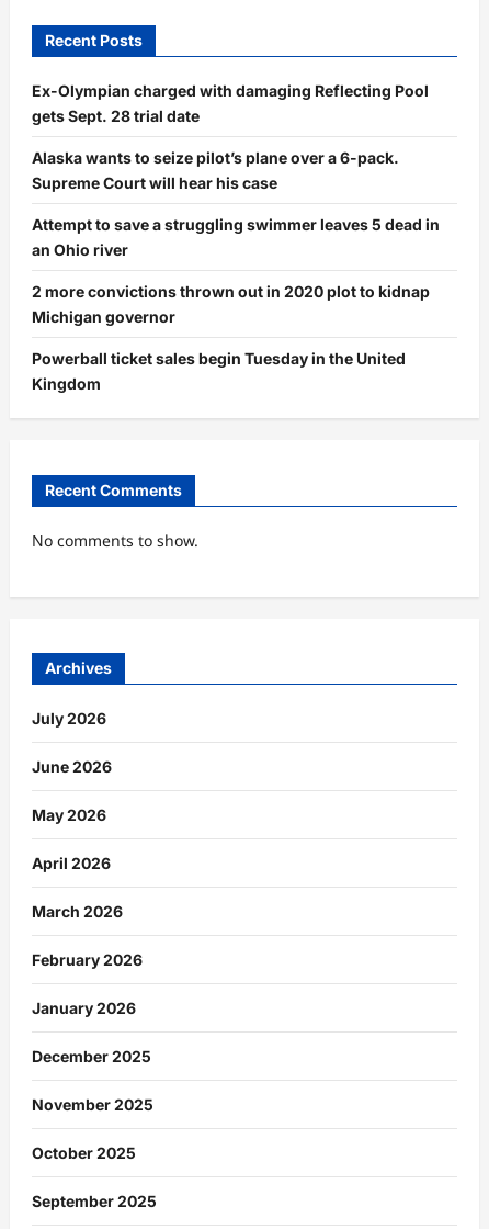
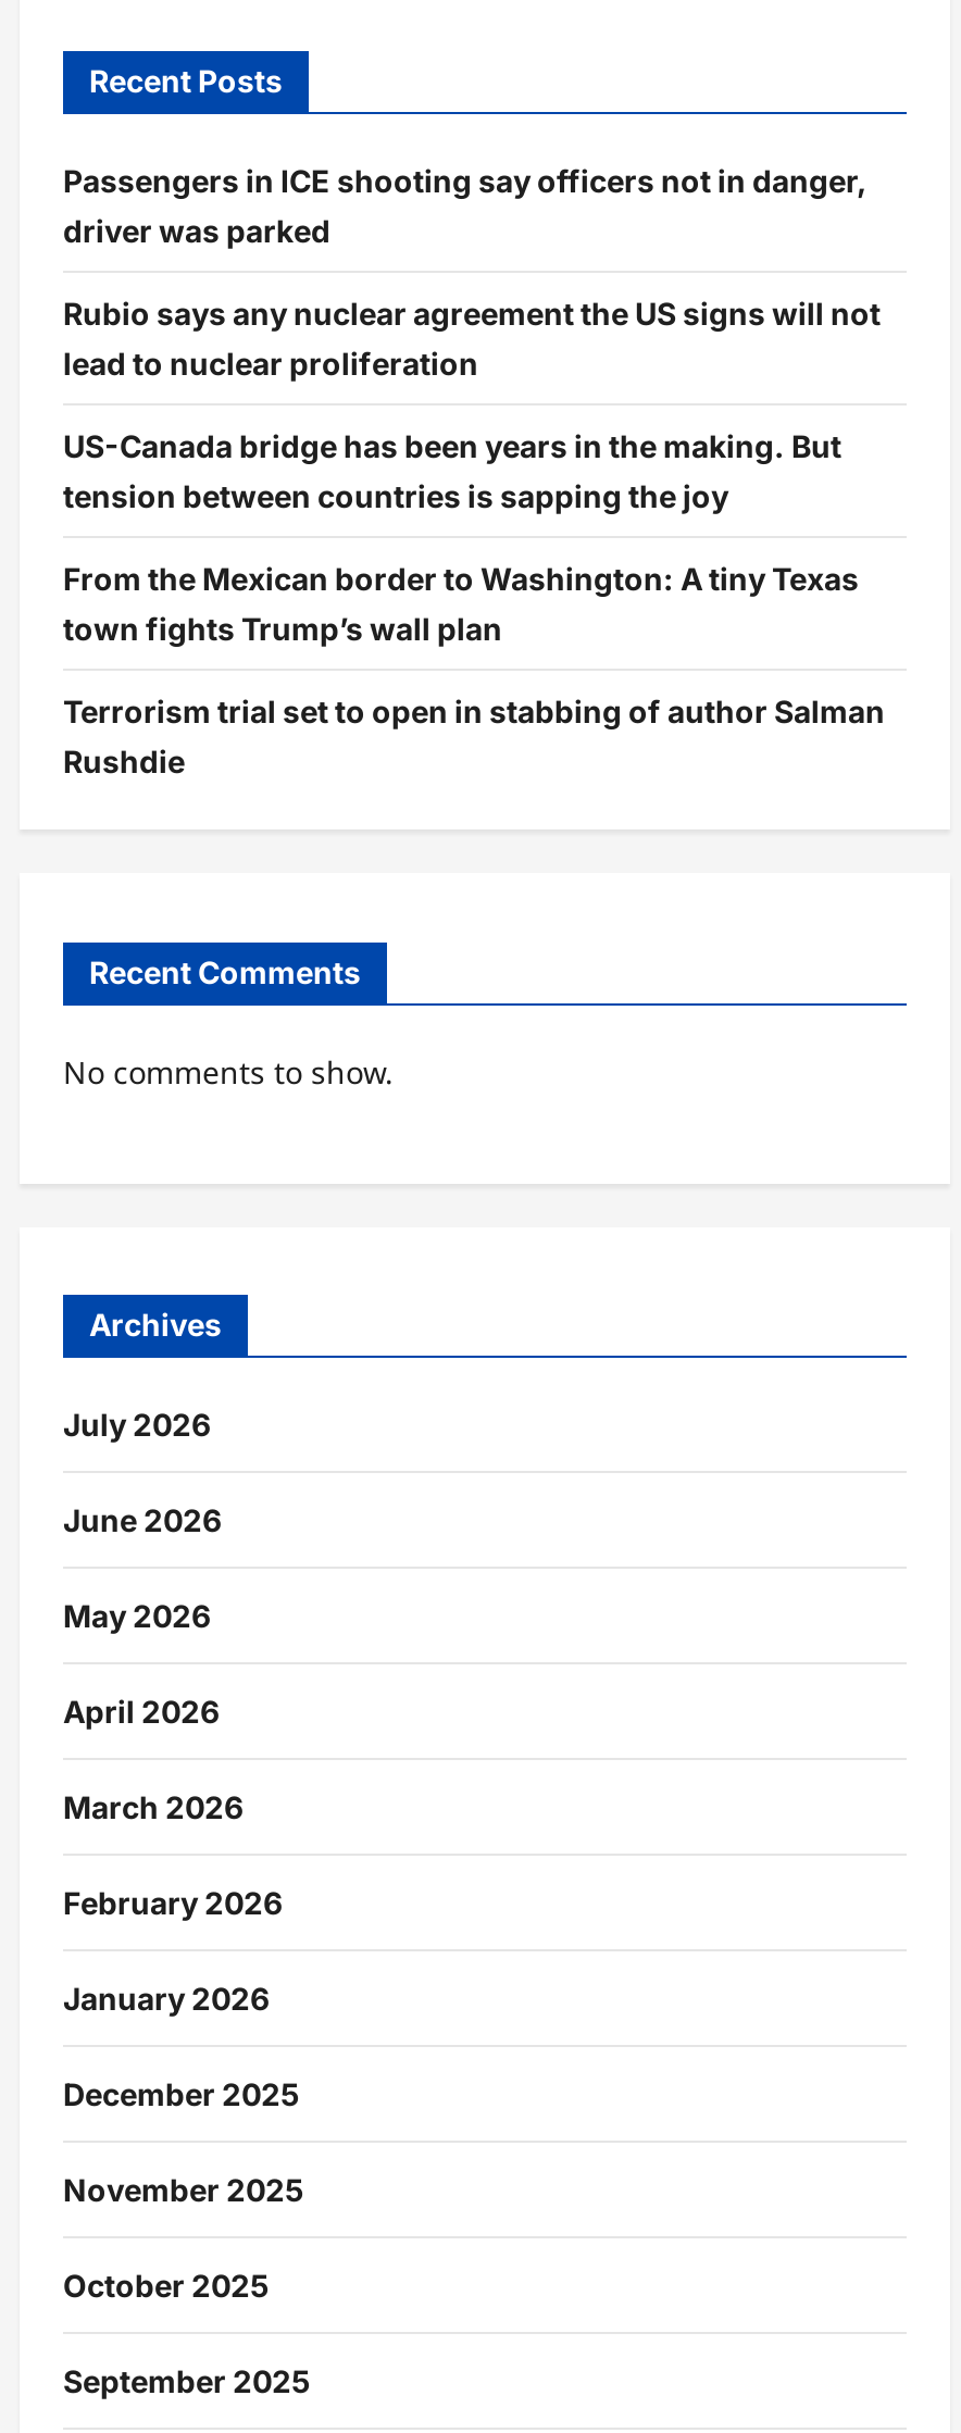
[32,81,429,125] Ex-Olympian charged with damaging Reflecting Pool | gets Sept. 28 trial date -> [63,162,868,249] Passengers in ICE shooting say officers not in danger, | driver was parked
[32,148,399,192] Alaska wants to seize pilot’s plane over a 6-pack. | Supreme Court will hear his case -> [63,295,881,382] Rubio says any nuclear agreement the US signs will not | lead to nuclear proliferation
[32,215,440,259] Attempt to save a struggling swimmer leaves 5 dead in | an Ohio river -> [63,428,841,515] US-Canada bridge has been years in the making. But | tension between countries is sapping the joy
[32,282,430,326] 2 more convictions thrown out in 2020 plot to kidnap | Michigan governor -> [63,560,859,647] From the Mexican border to Washington: A tiny Texas | town fights Trump’s wall plan
[32,349,406,393] Powerball ticket sales begin Tuesday in the United | Kingdom -> [63,693,885,780] Terrorism trial set to open in stabbing of author Salman | Rushdie

